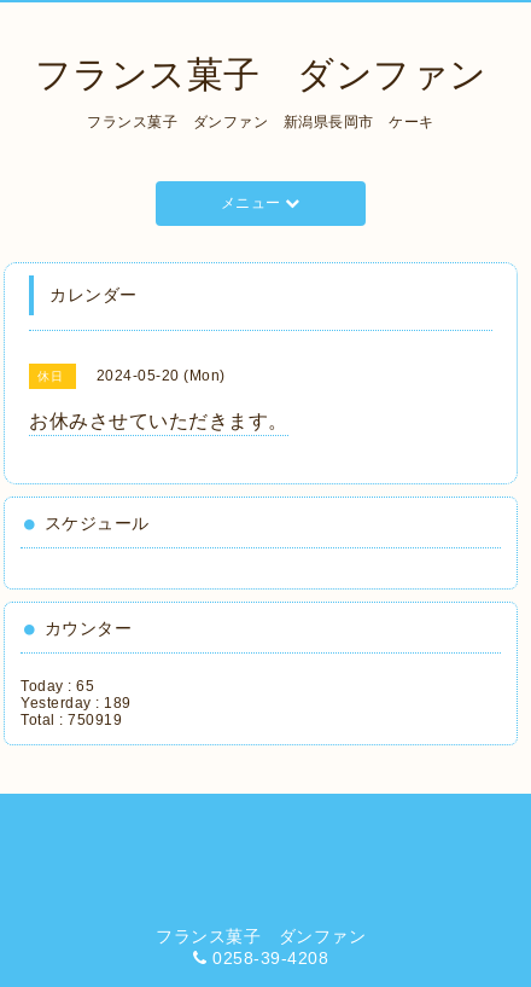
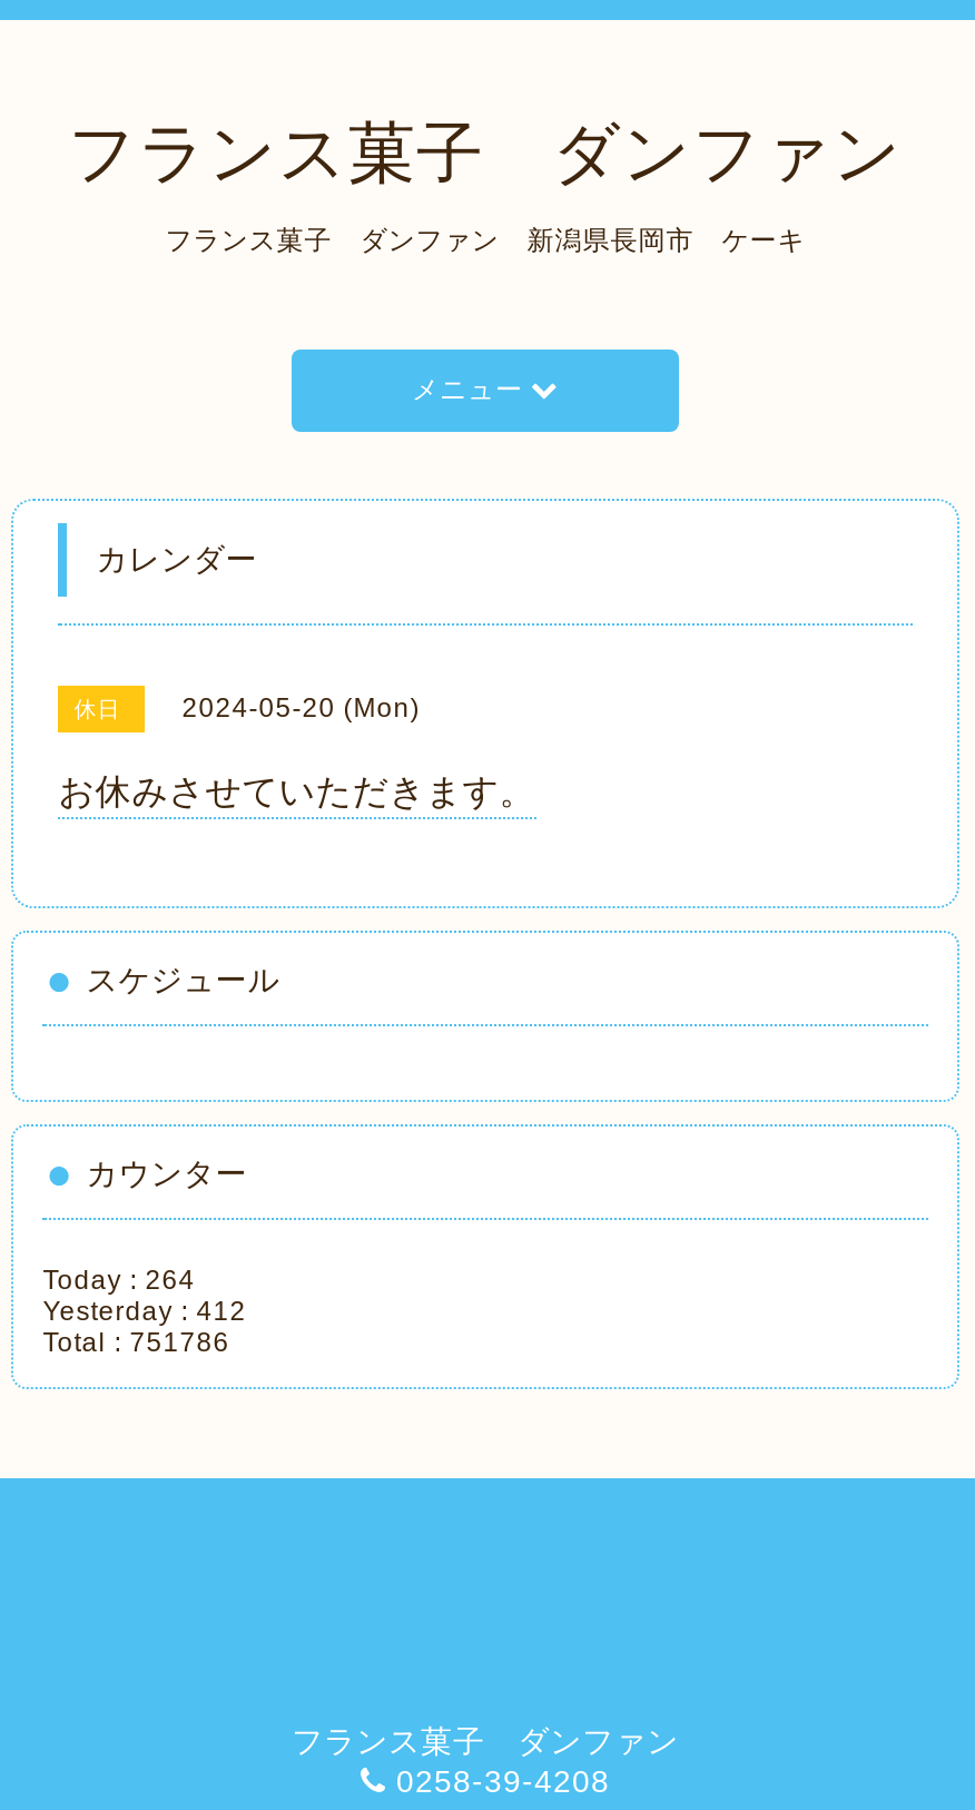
[21,678,94,695] Today : 65 -> [43,1265,195,1296] Today : 264
[21,695,131,712] Yesterday : 189 -> [43,1296,246,1327] Yesterday : 412
[21,712,122,728] Total : 750919 -> [43,1327,230,1358] Total : 751786

